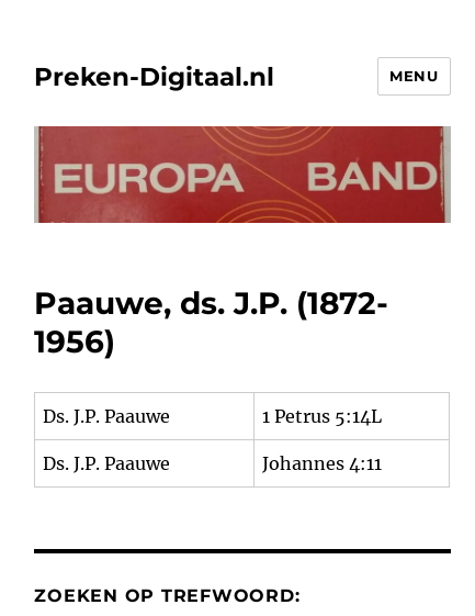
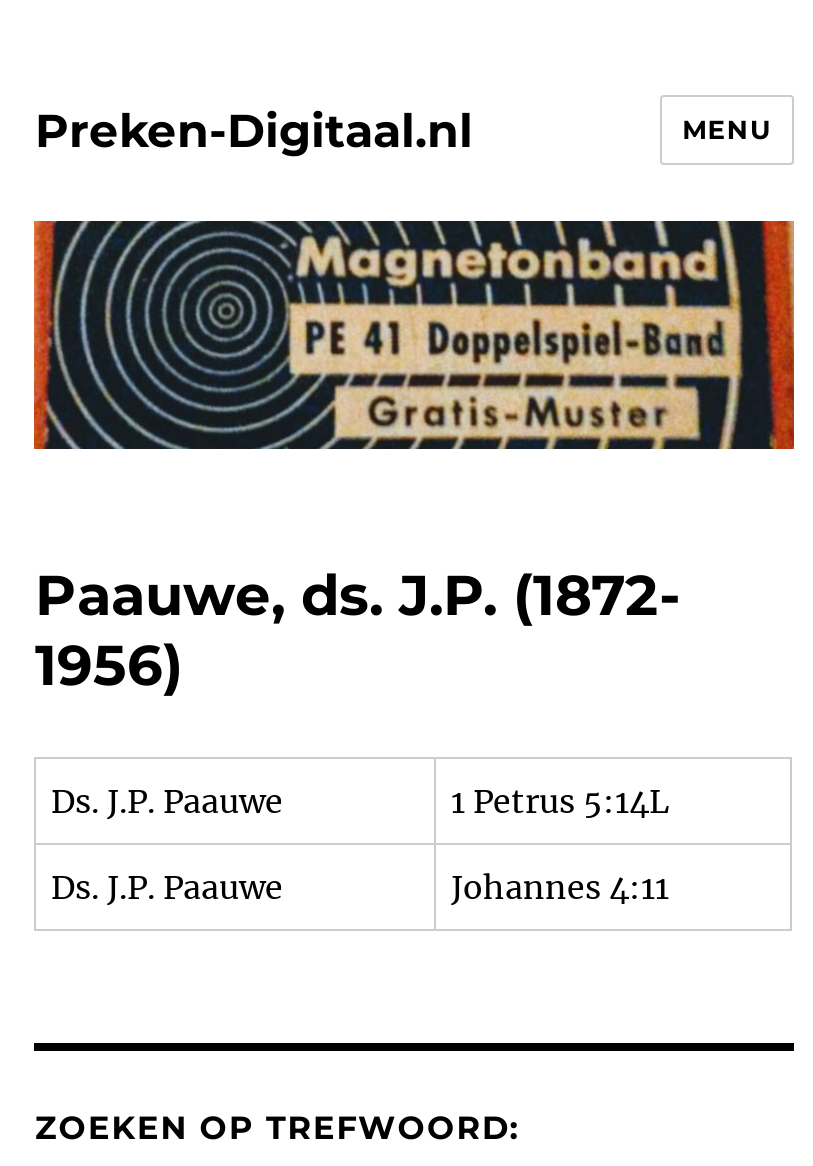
[34,125,451,224] [image] -> [32,219,796,451] [image]

